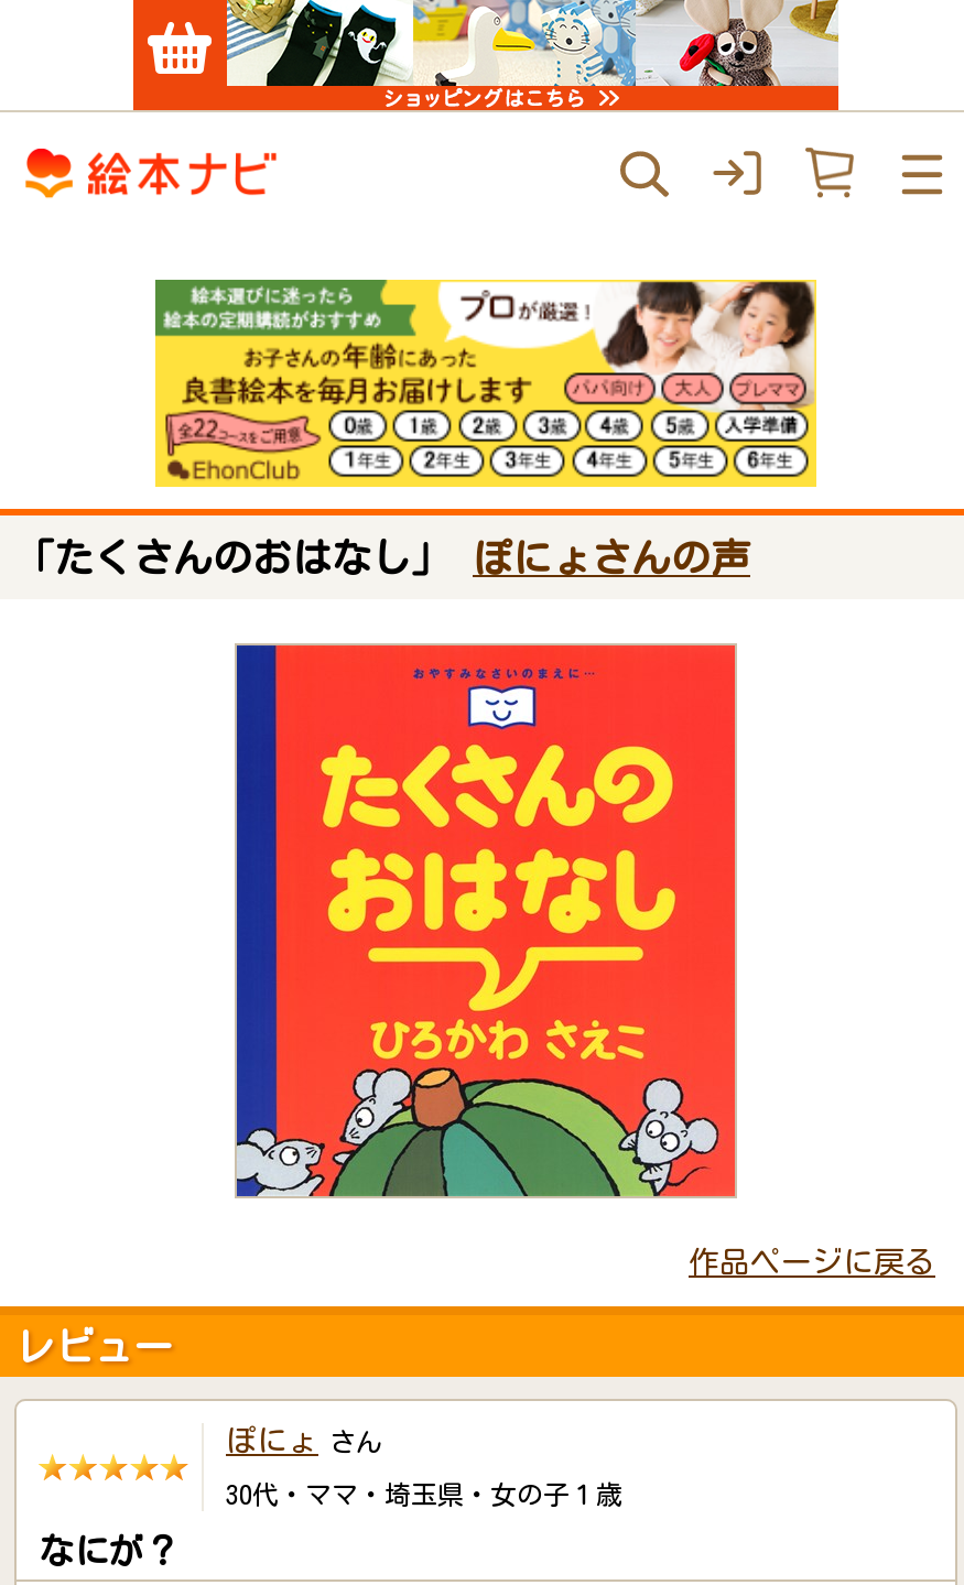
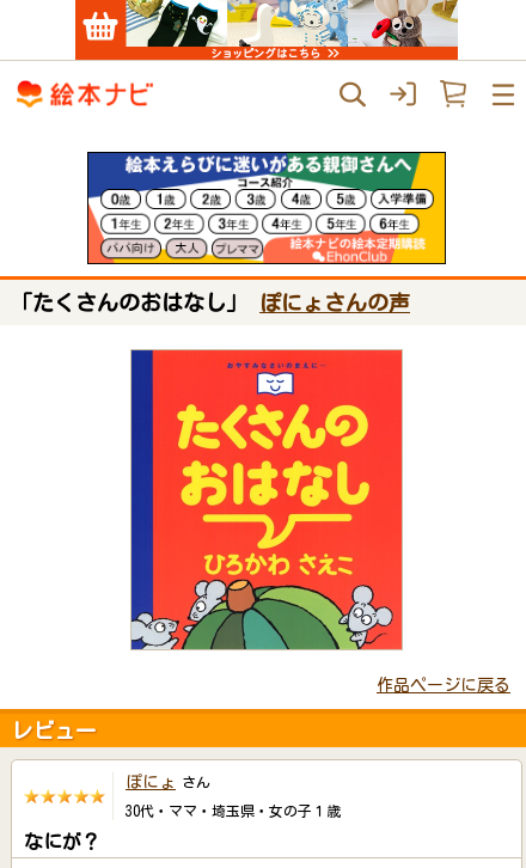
[153,278,819,489] [image] -> [86,151,447,265] [image]

